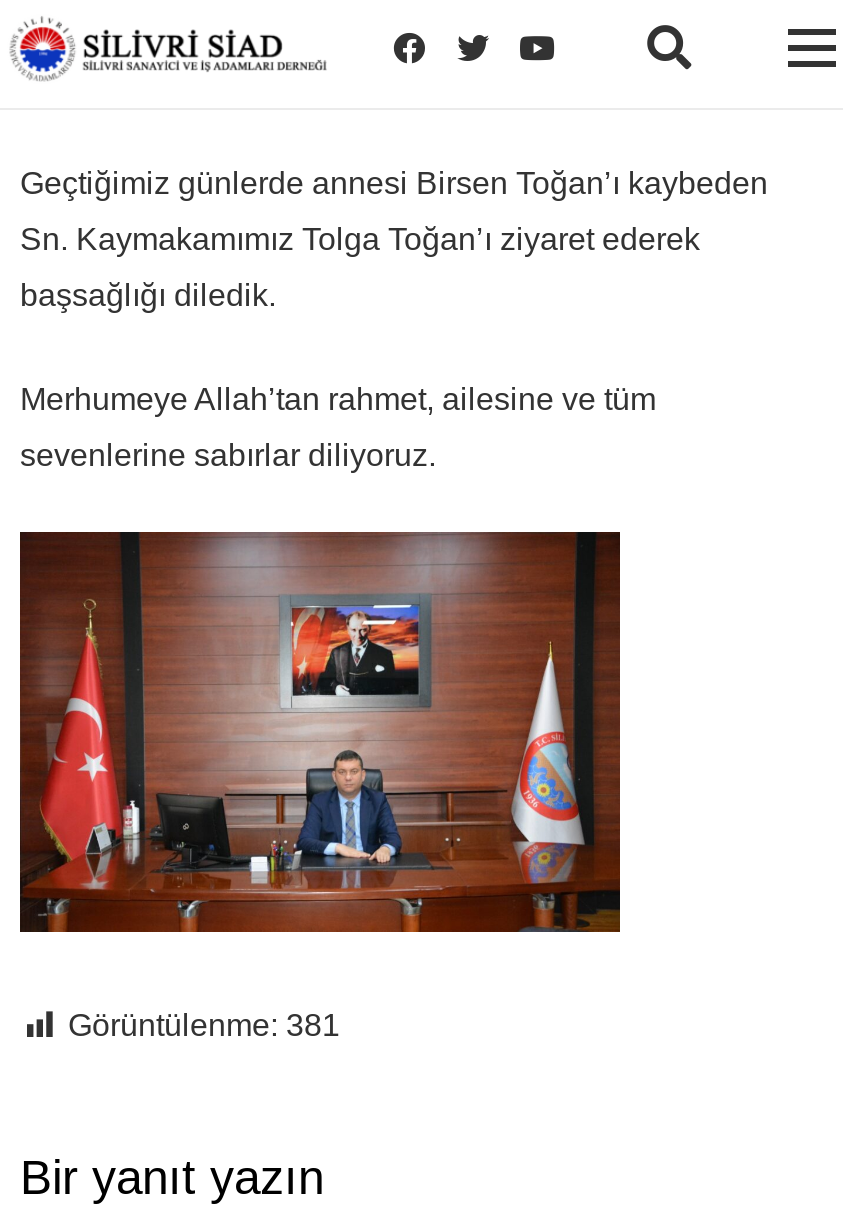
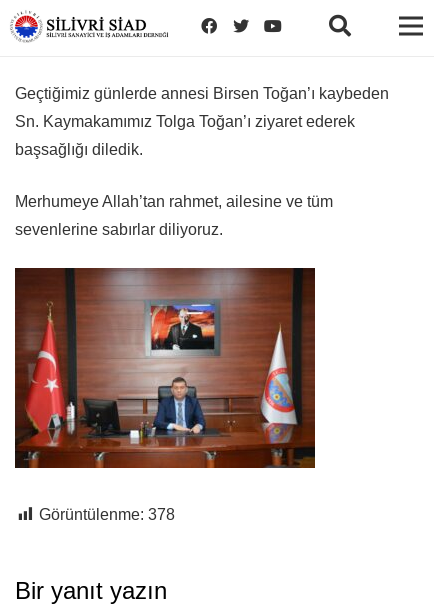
[68,1008,340,1042] Görüntülenme: 381 -> [39,506,175,523] Görüntülenme: 378

